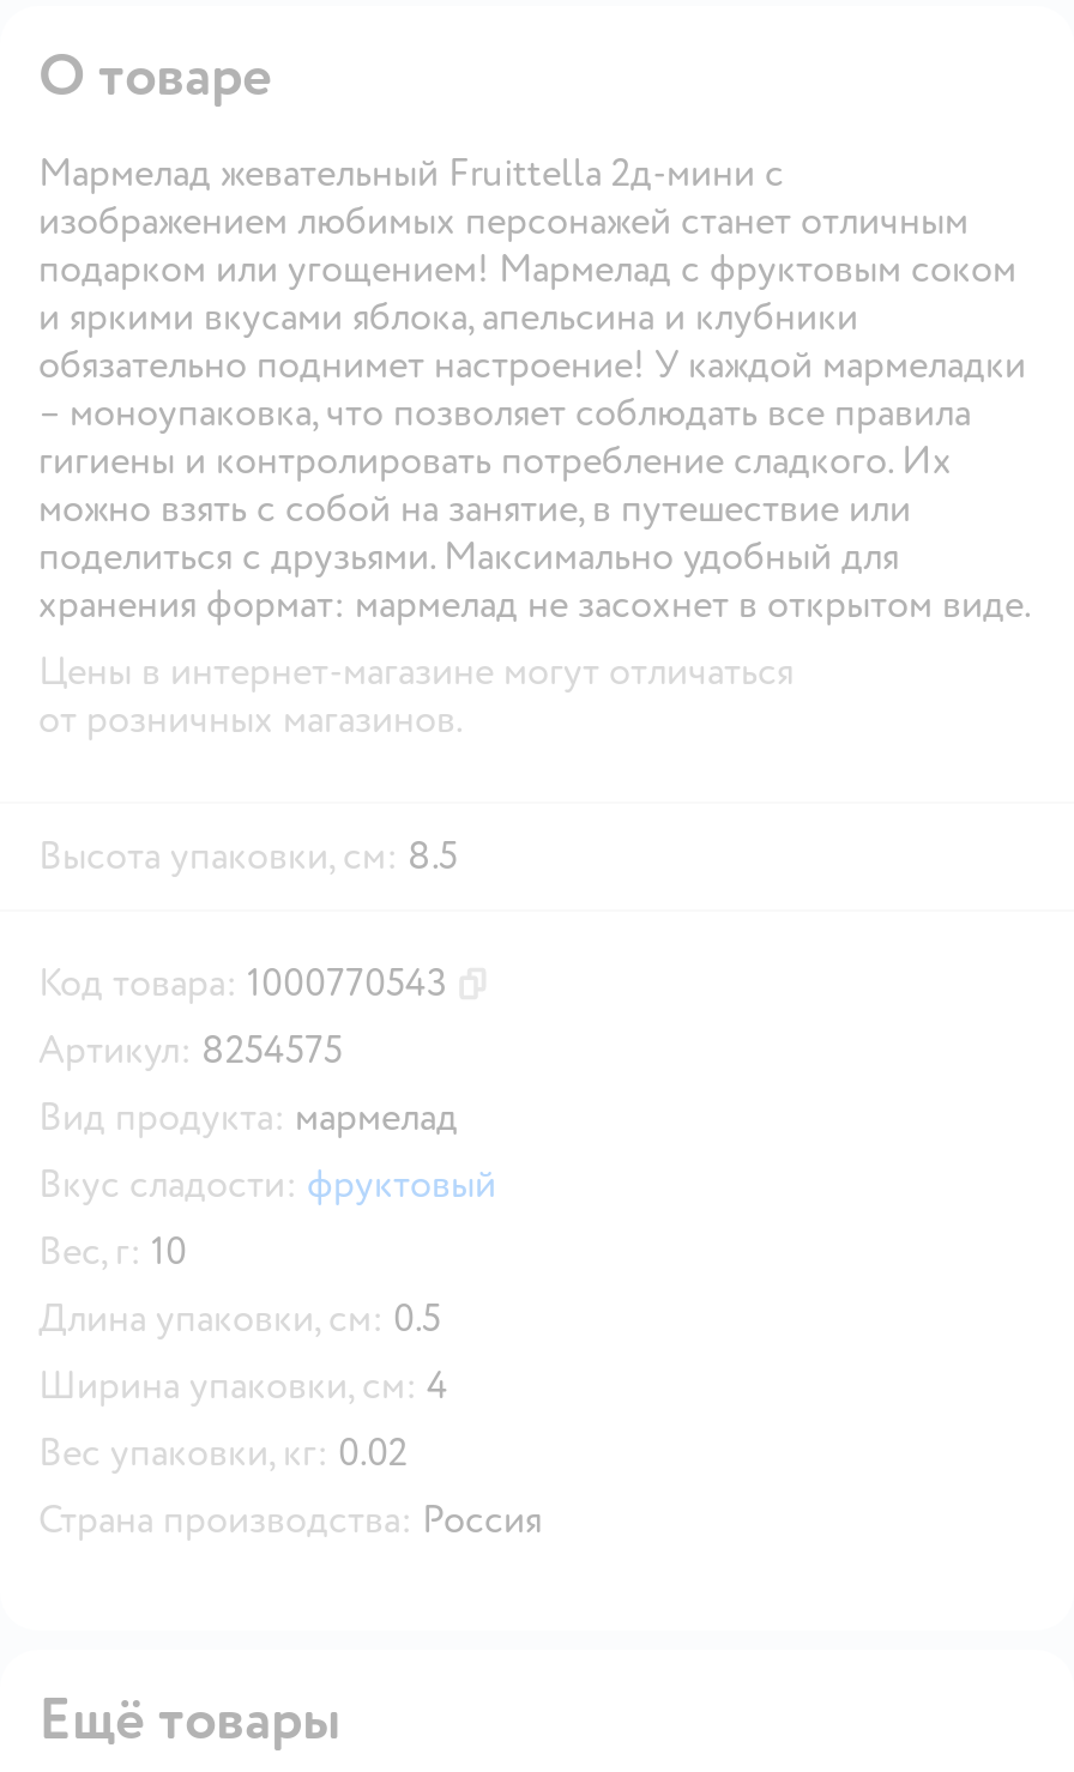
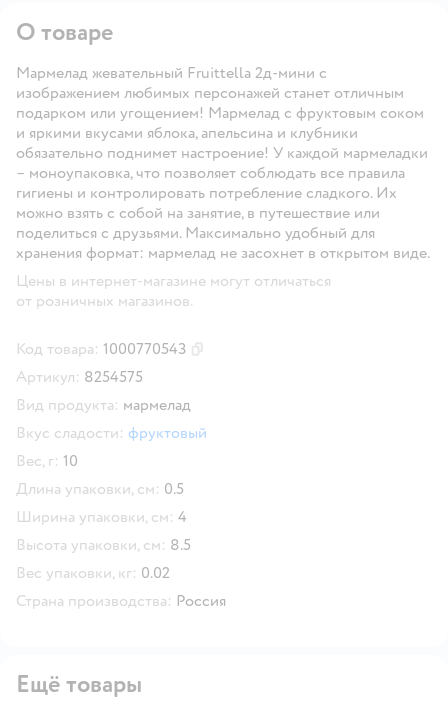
moved [38,832,458,880] -> [16,535,191,555]: Высота упаковки, см: 8.5
moved [38,1027,496,1410] -> [16,367,207,527]: Артикул: 8254575 | Вид продукта: мармелад | Вкус сладости: фруктовый | Вес, г: 10 | Длина упаковки, см: 0.5 | Ширина упаковки, см: 4

